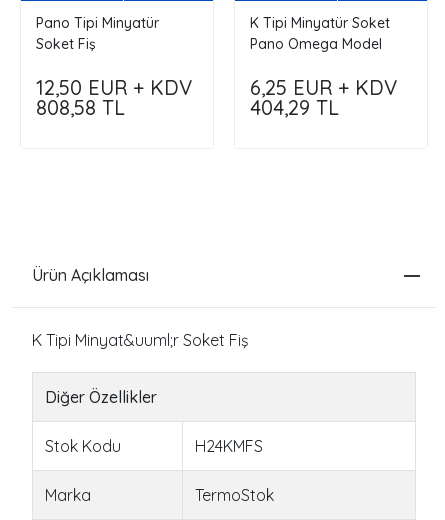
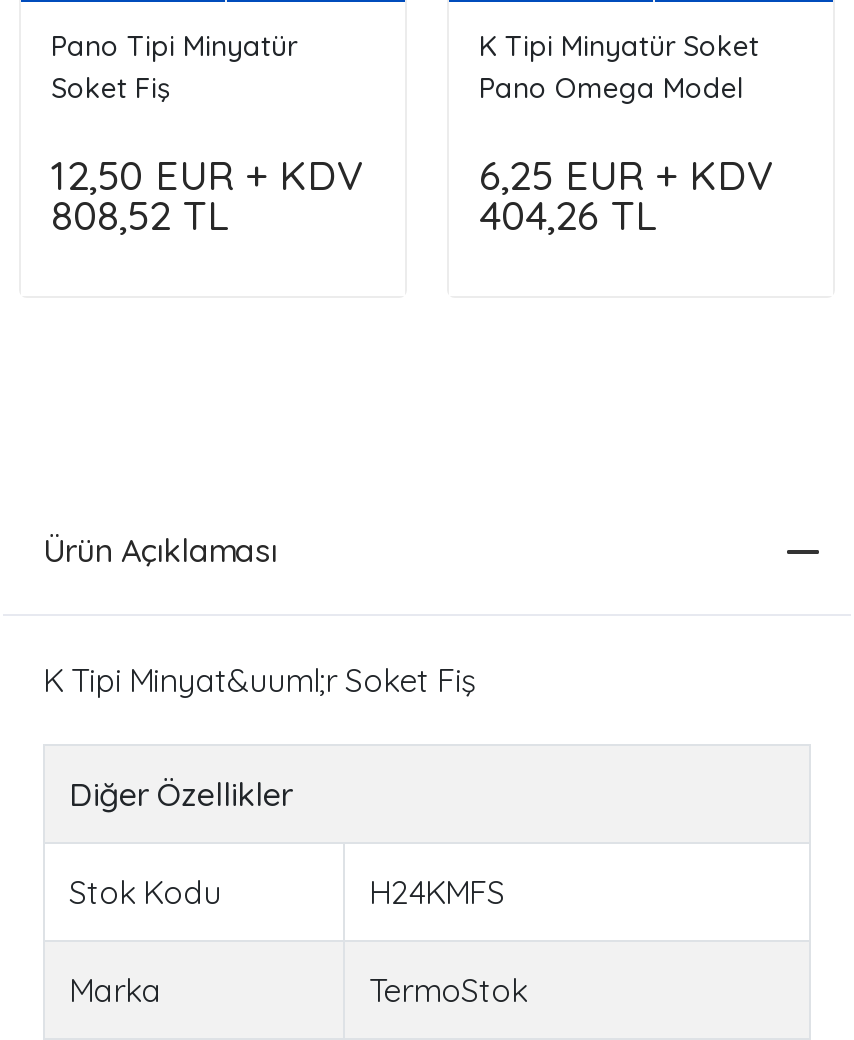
[36,95,125,120] 808,58TL -> [51,191,229,241] 808,52TL
[250,95,339,120] 404,29TL -> [479,191,657,241] 404,26TL

